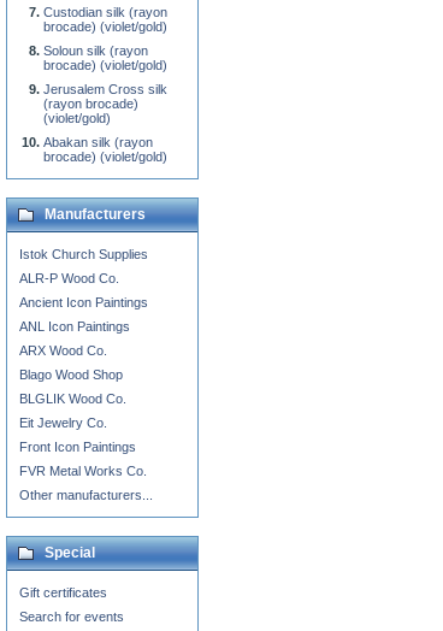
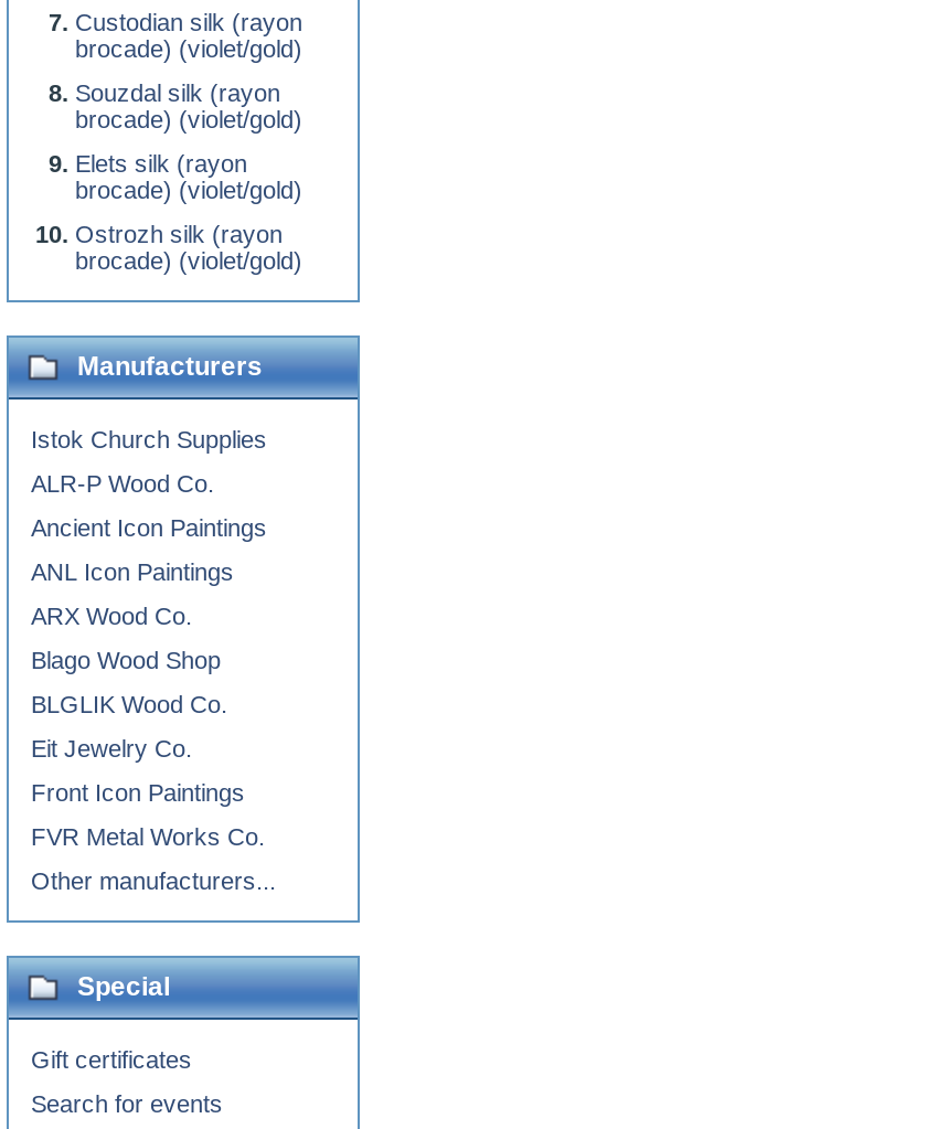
[43,43,148,58] Soloun silk (rayon -> [75,79,280,106] Souzdal silk (rayon
[43,82,167,125] Jerusalem Cross silk | (rayon brocade) | (violet/gold) -> [75,150,302,203] Elets silk (rayon | brocade) (violet/gold)
[43,135,153,149] Abakan silk (rayon -> [75,221,283,247] Ostrozh silk (rayon

